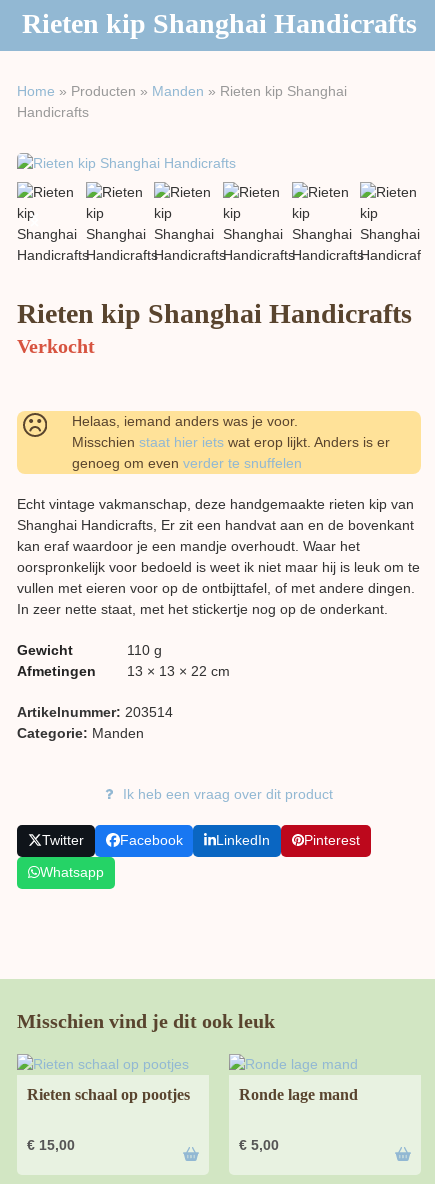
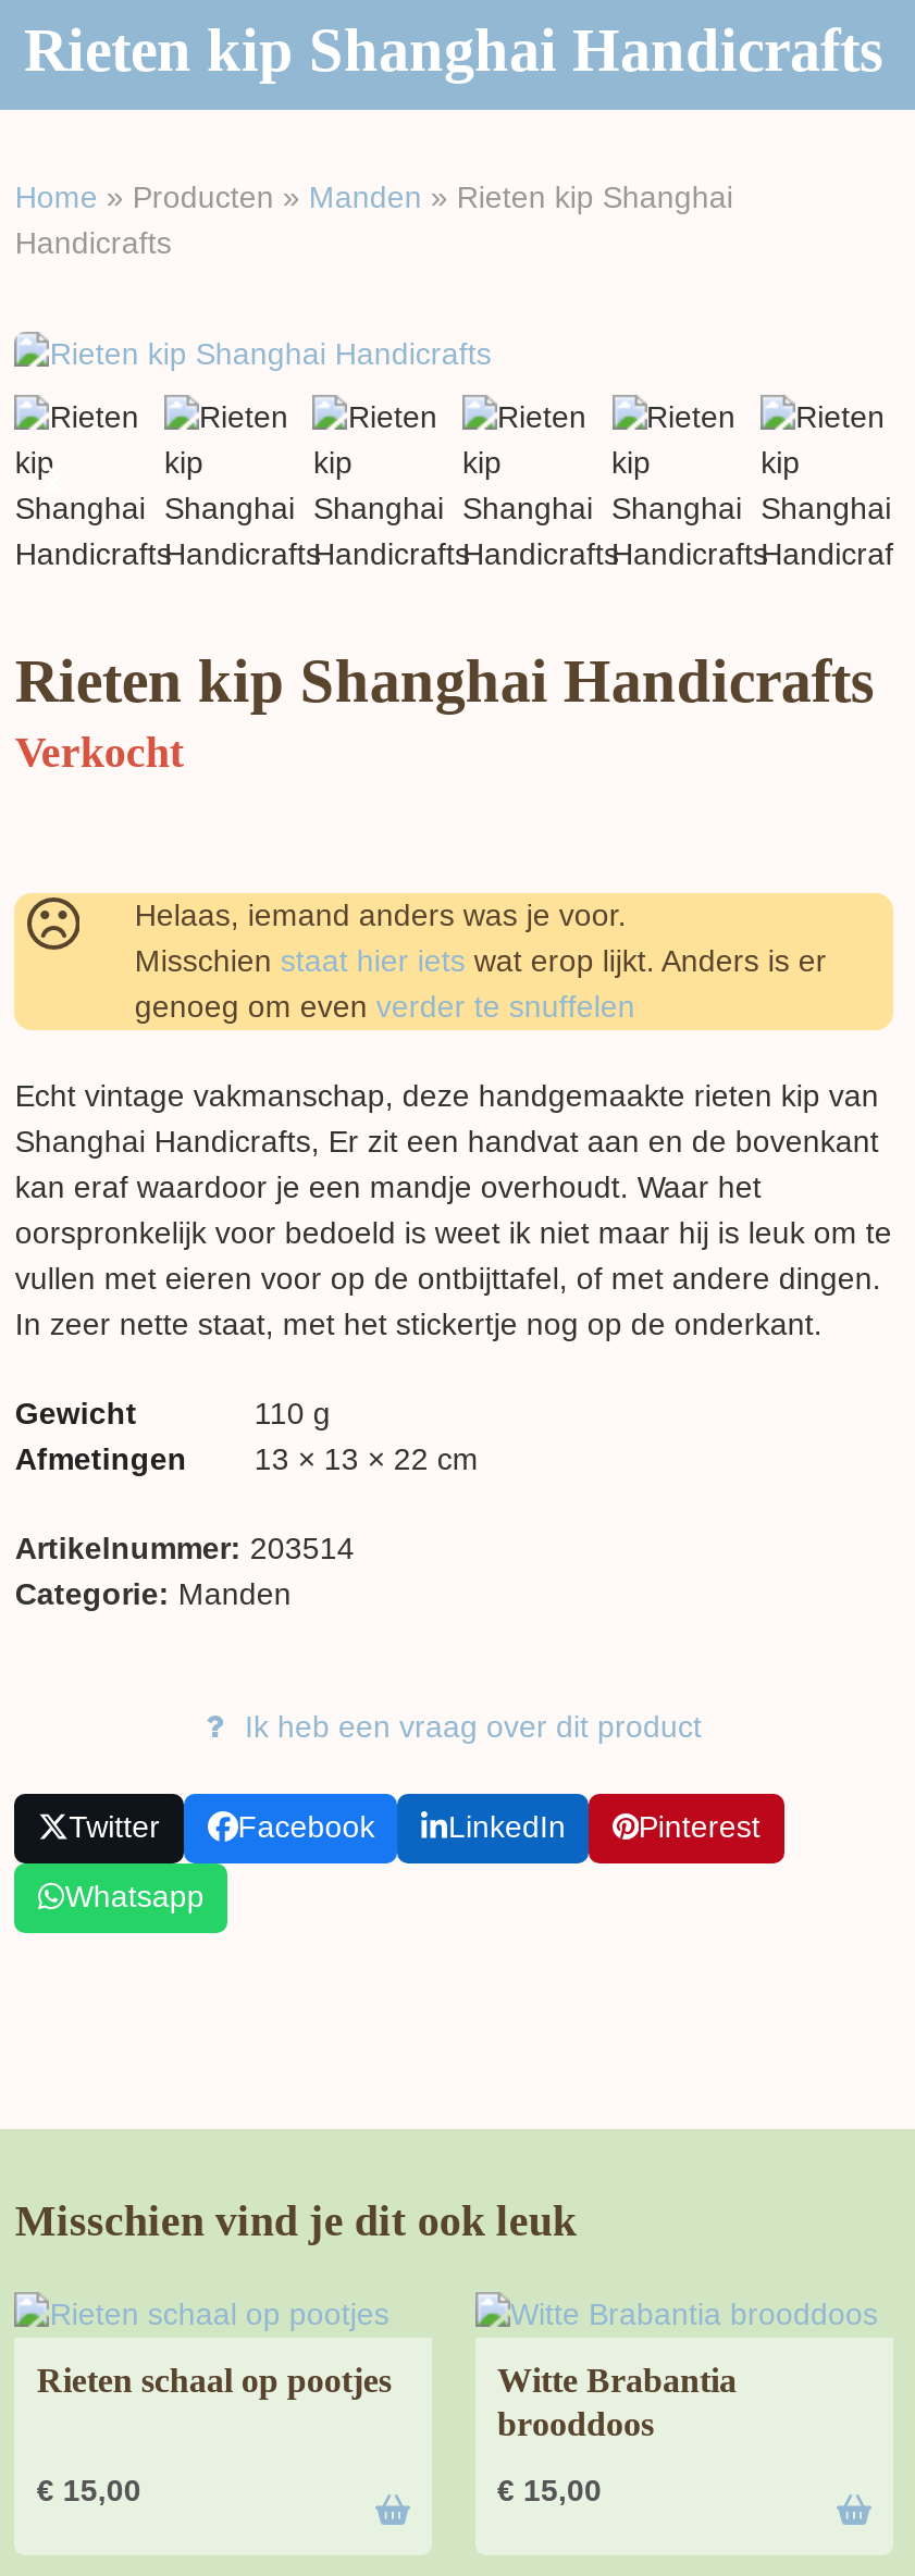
[239,1086,358,1103] Ronde lage mand -> [497,2362,737,2443] Witte Brabantia | brooddoos
[239,1137,279,1153] € 5,00 -> [497,2473,602,2508] € 15,00

